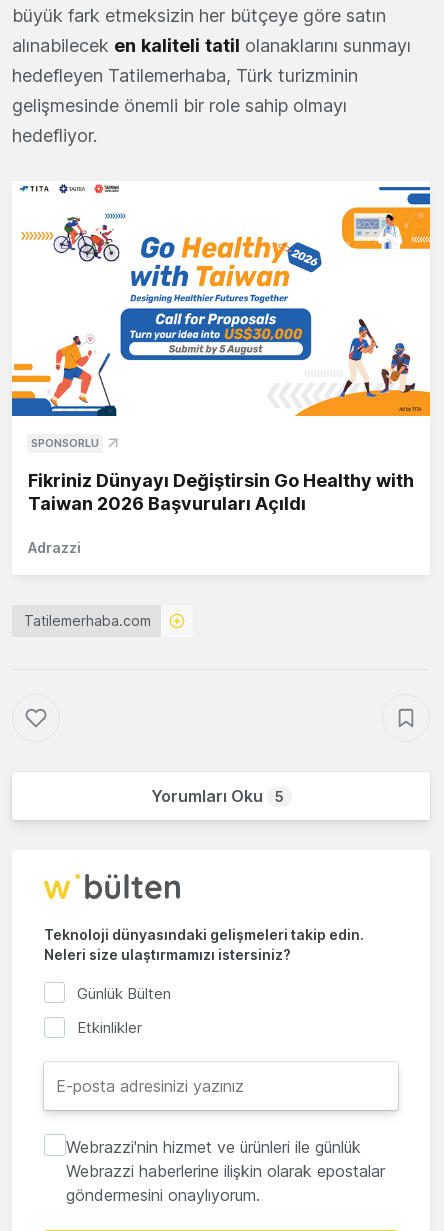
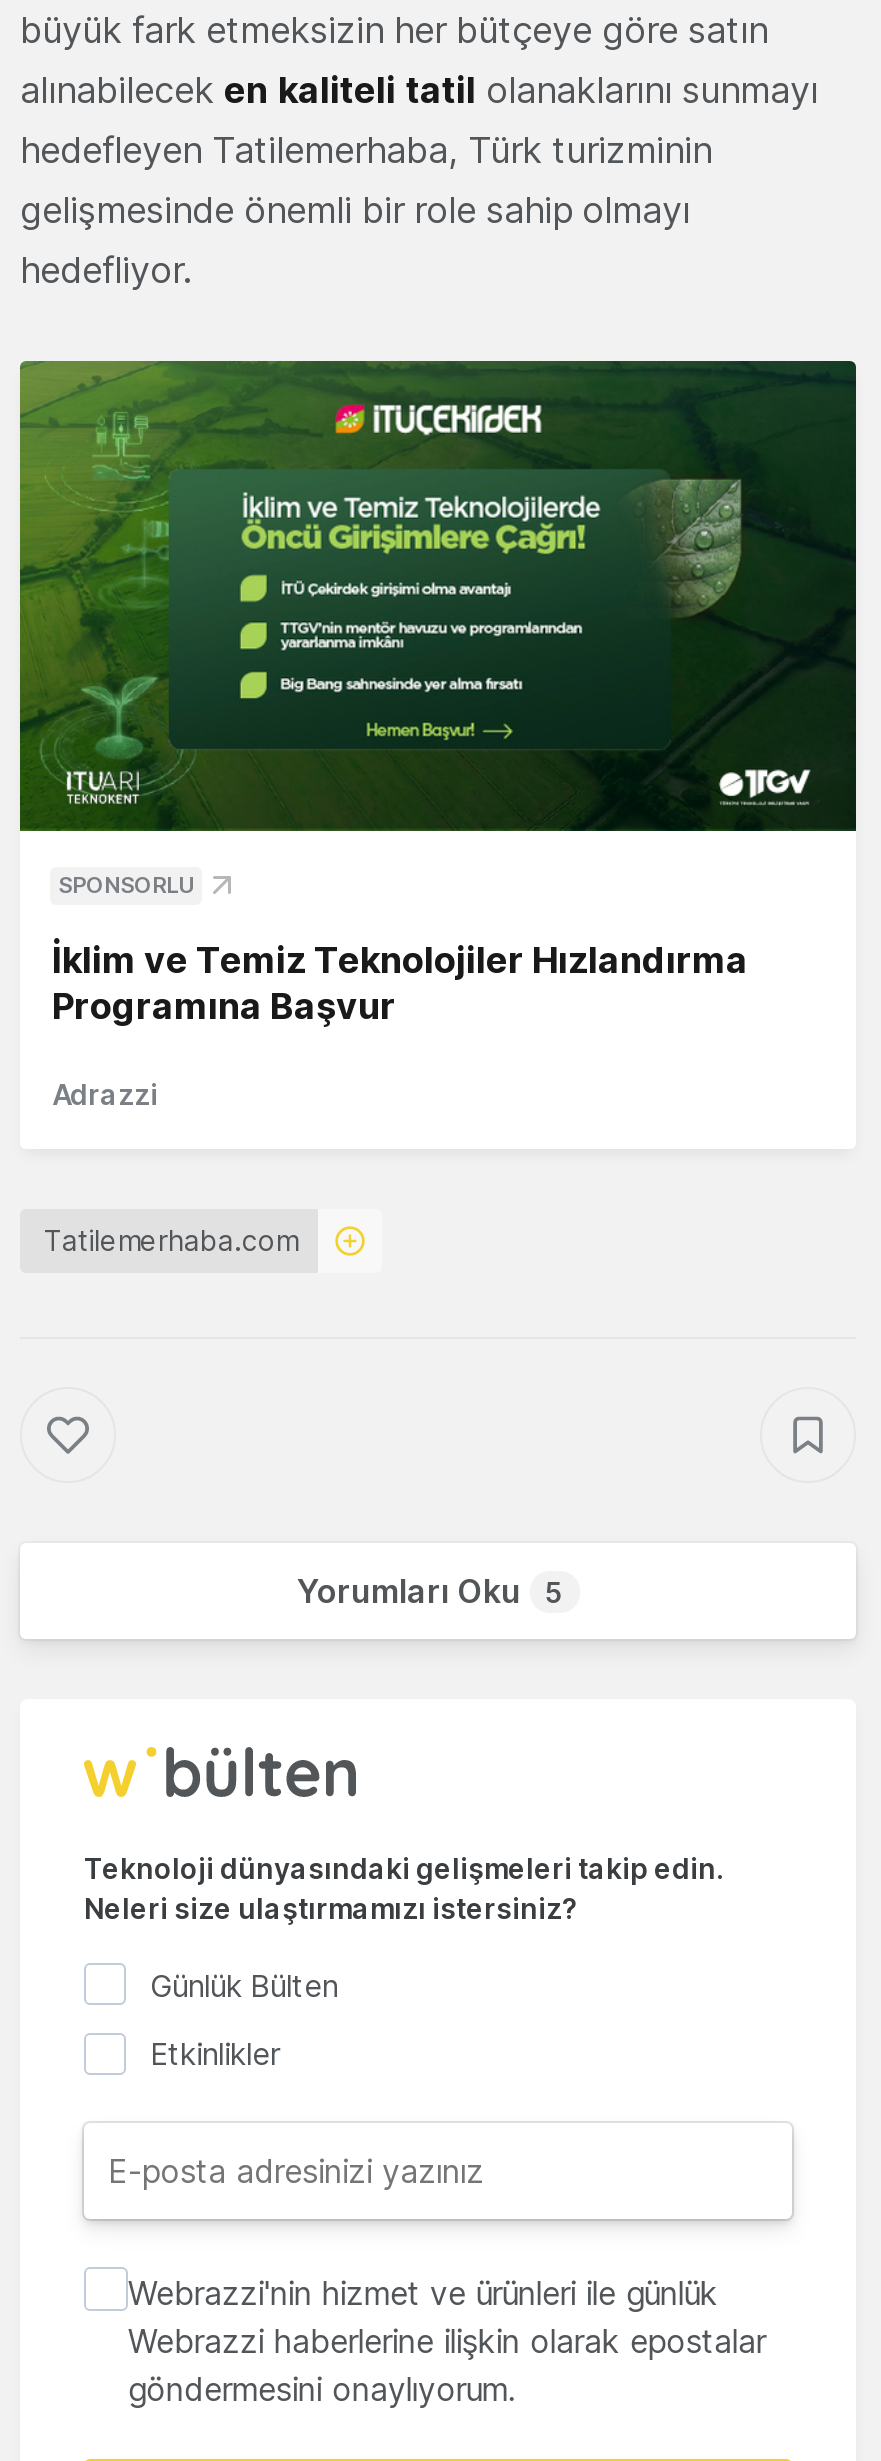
[11,181,431,417] [image] -> [18,359,858,833] [image]
[28,470,414,514] Fikriniz Dünyayı Değiştirsin Go Healthy with | Taiwan 2026 Başvuruları Açıldı -> [52,939,748,1027] İklim ve Temiz Teknolojiler Hızlandırma | Programına Başvur

